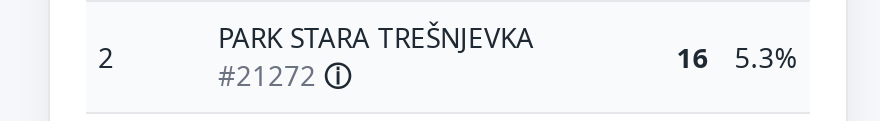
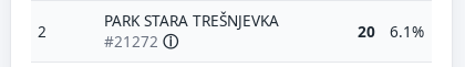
[676,38,708,76] 16 -> [358,21,376,42] 20
[734,38,796,76] 5.3% -> [390,21,424,42] 6.1%

